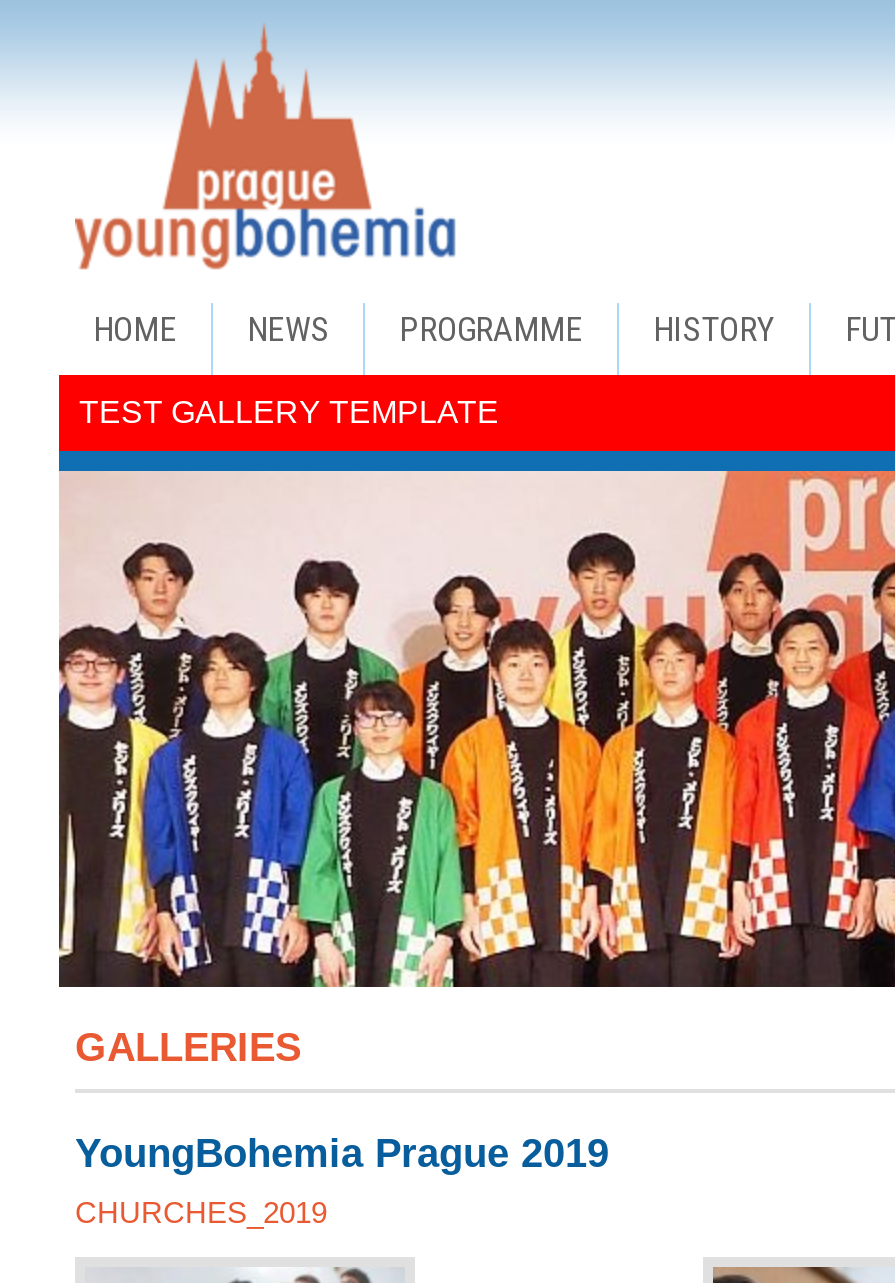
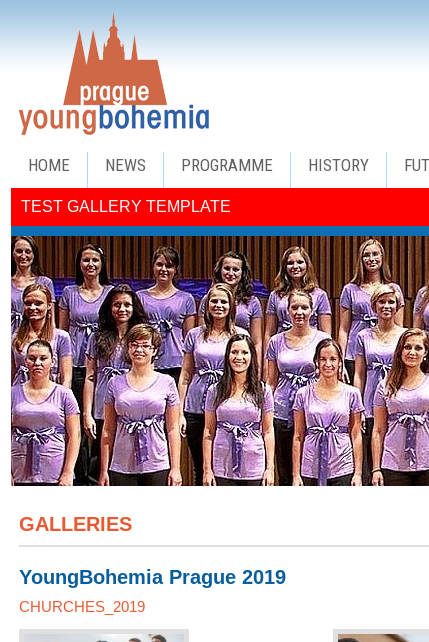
[57,469,889,989] [image] -> [10,235,426,494] [image]

